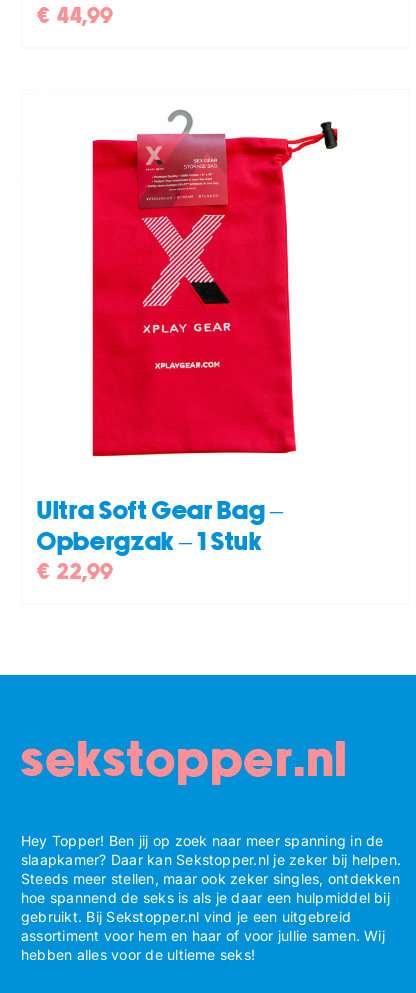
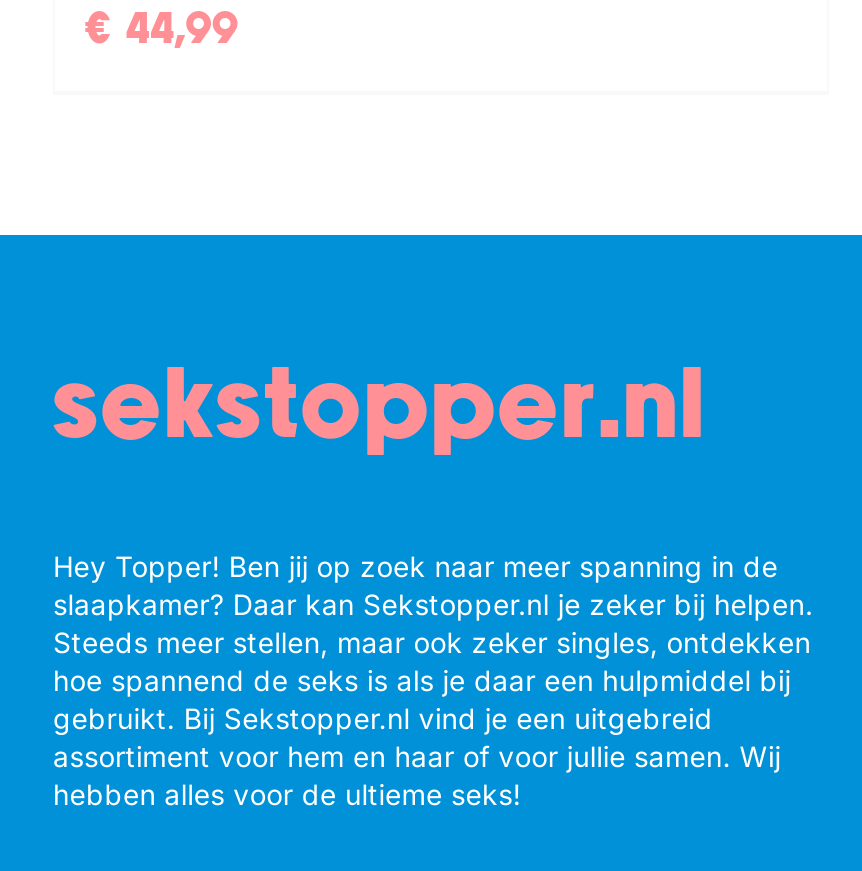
[92,109,339,457] [image] -> none
[37,499,284,583] Ultra Soft Gear Bag – | Opbergzak – 1 Stuk | €22,99 -> none

